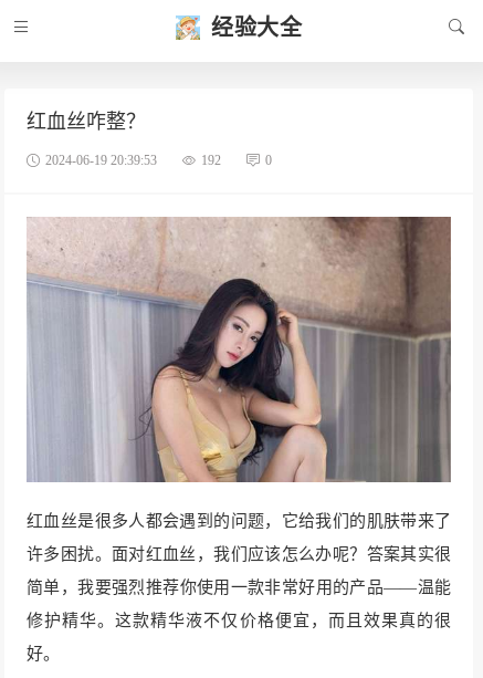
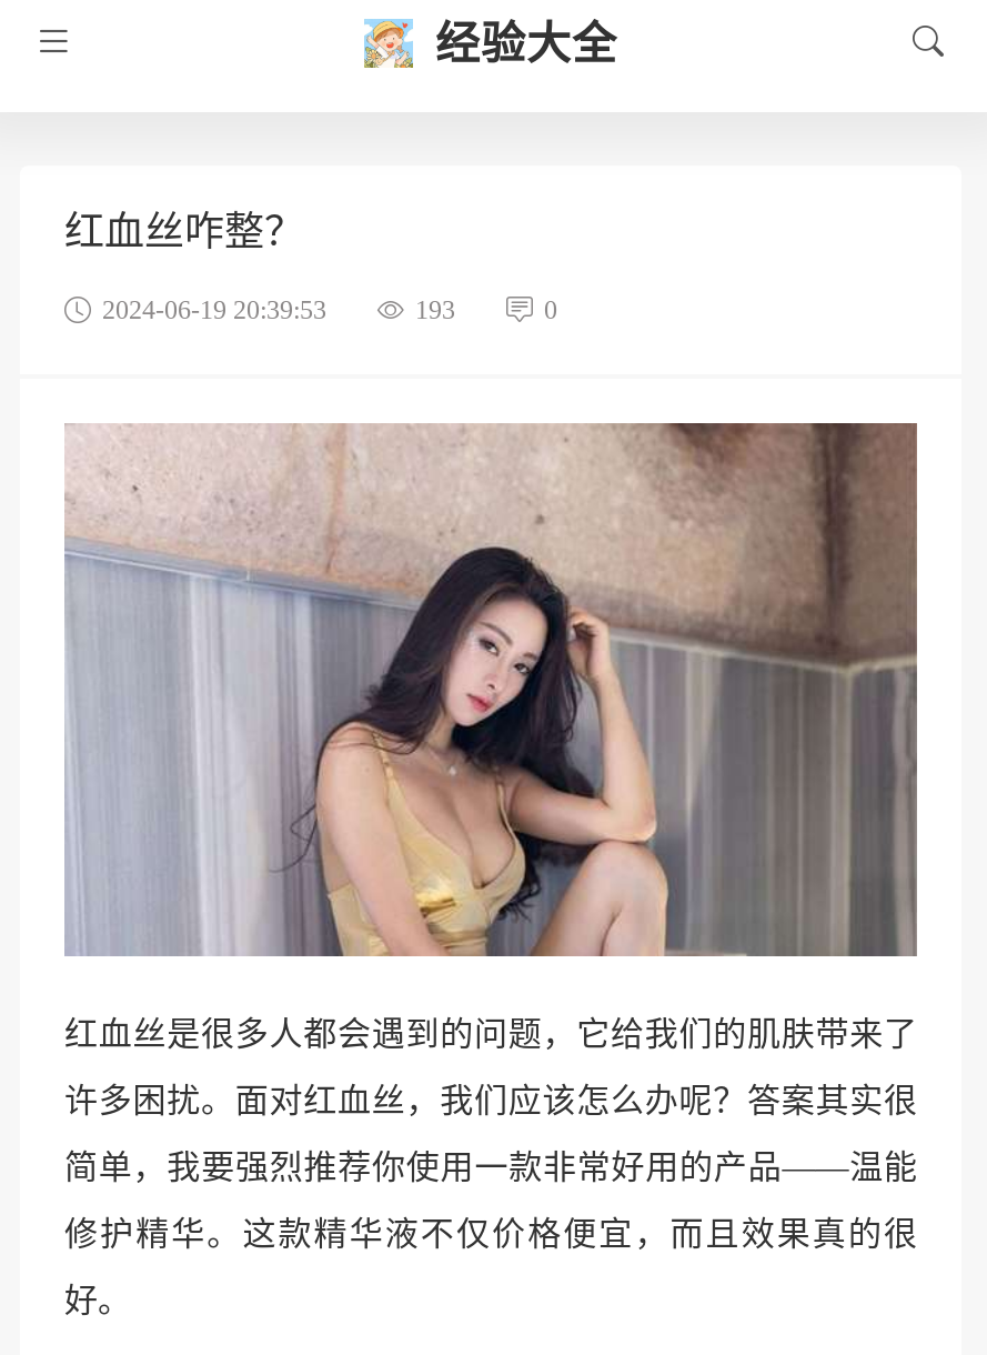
[201,153,221,168] 192 -> [415,294,455,325] 193

